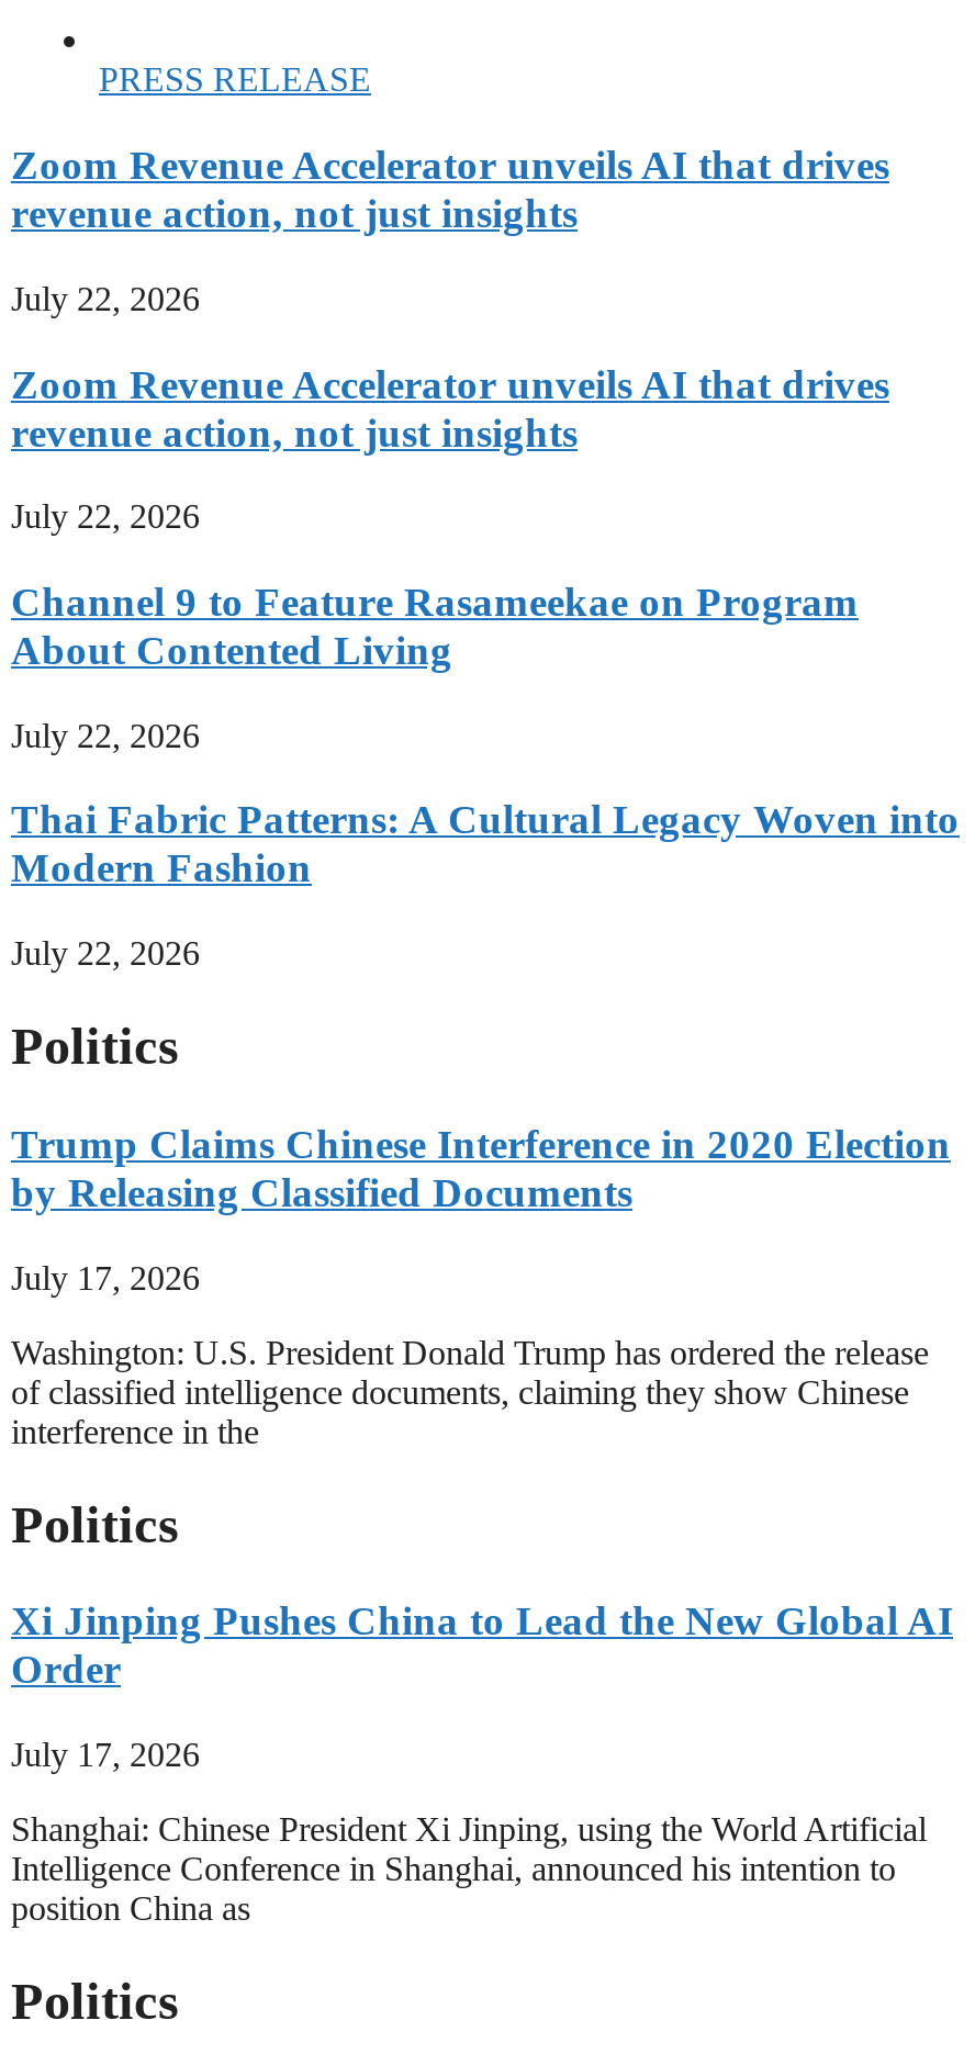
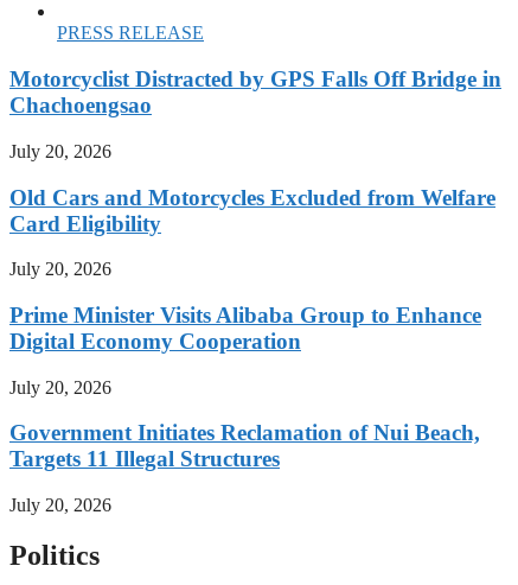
[11,142,960,1927] Zoom Revenue Accelerator unveils AI that drives | revenue action, not just insights | July 22, 2026 | Zoom Revenue Accelerator unveils AI that drives | revenue action, not just insights | July 22, 2026 | Channel 9 to Feature Rasameekae on Program | About Contented Living | July 22, 2026 | Thai Fabric Patterns: A Cultural Legacy Woven into | Modern Fashion | July 22, 2026 | Politics | Trump Claims Chinese Interference in 2020 Election | by Releasing Classified Documents | July 17, 2026 | Washington: U.S. President Donald Trump has ordered the release | of classified intelligence documents, claiming they show Chinese | interference in the | Politics | Xi Jinping Pushes China to Lead the New Global AI | Order | July 17, 2026 | Shanghai: Chinese President Xi Jinping, using the World Artificial | Intelligence Conference in Shanghai, announced his intention to | position China as -> [9,67,501,515] Motorcyclist Distracted by GPS Falls Off Bridge in | Chachoengsao | July 20, 2026 | Old Cars and Motorcycles Excluded from Welfare | Card Eligibility | July 20, 2026 | Prime Minister Visits Alibaba Group to Enhance | Digital Economy Cooperation | July 20, 2026 | Government Initiates Reclamation of Nui Beach, | Targets 11 Illegal Structures | July 20, 2026

